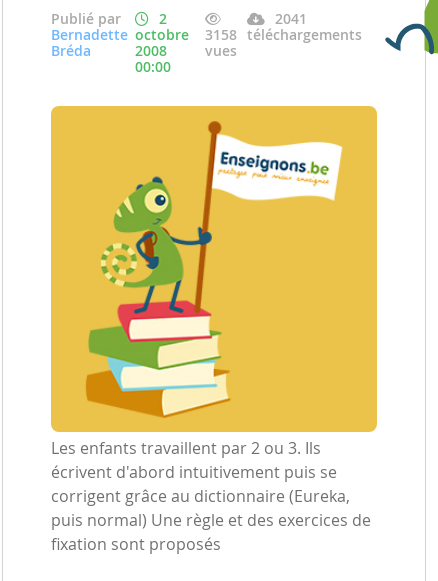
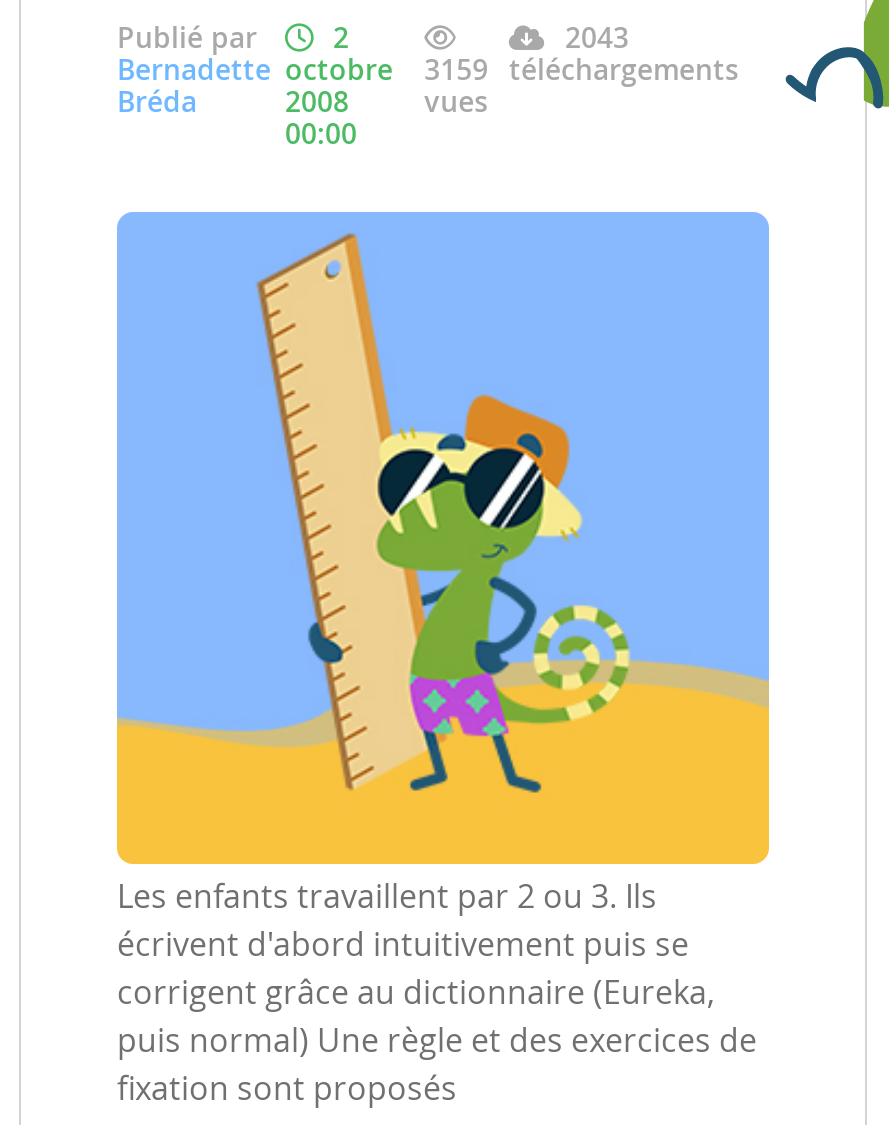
[275,9,307,28] 2041 -> [565,18,629,56] 2043
[51,25,362,44] Bernadette octobre 3158 téléchargements -> [117,50,739,88] Bernadette octobre 3159 téléchargements
[50,105,378,418] [image] -> [115,210,771,834] [image]

